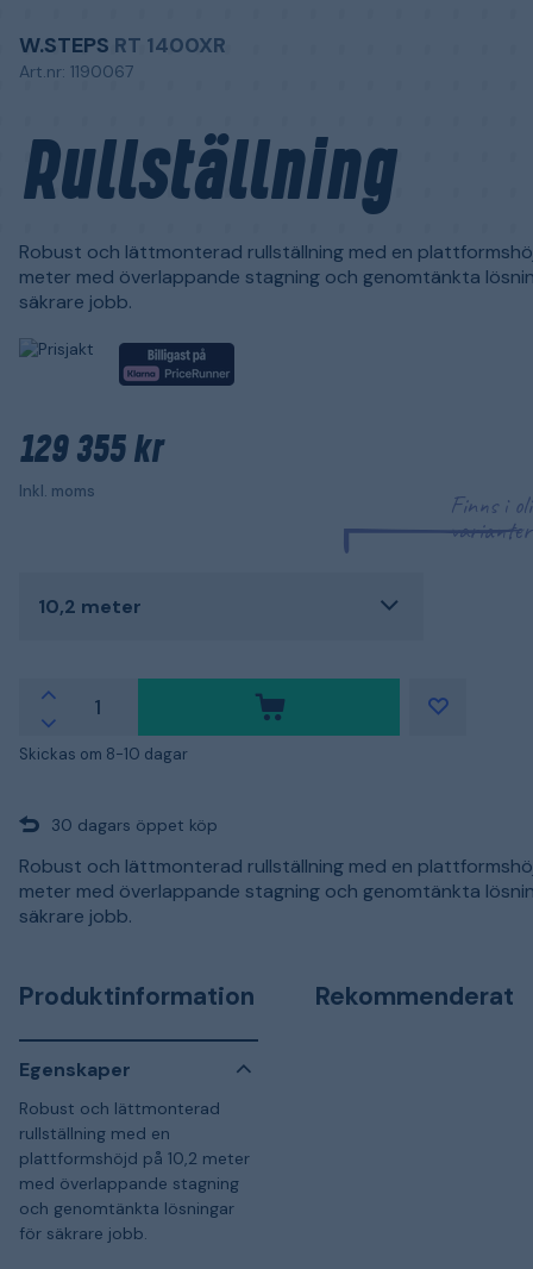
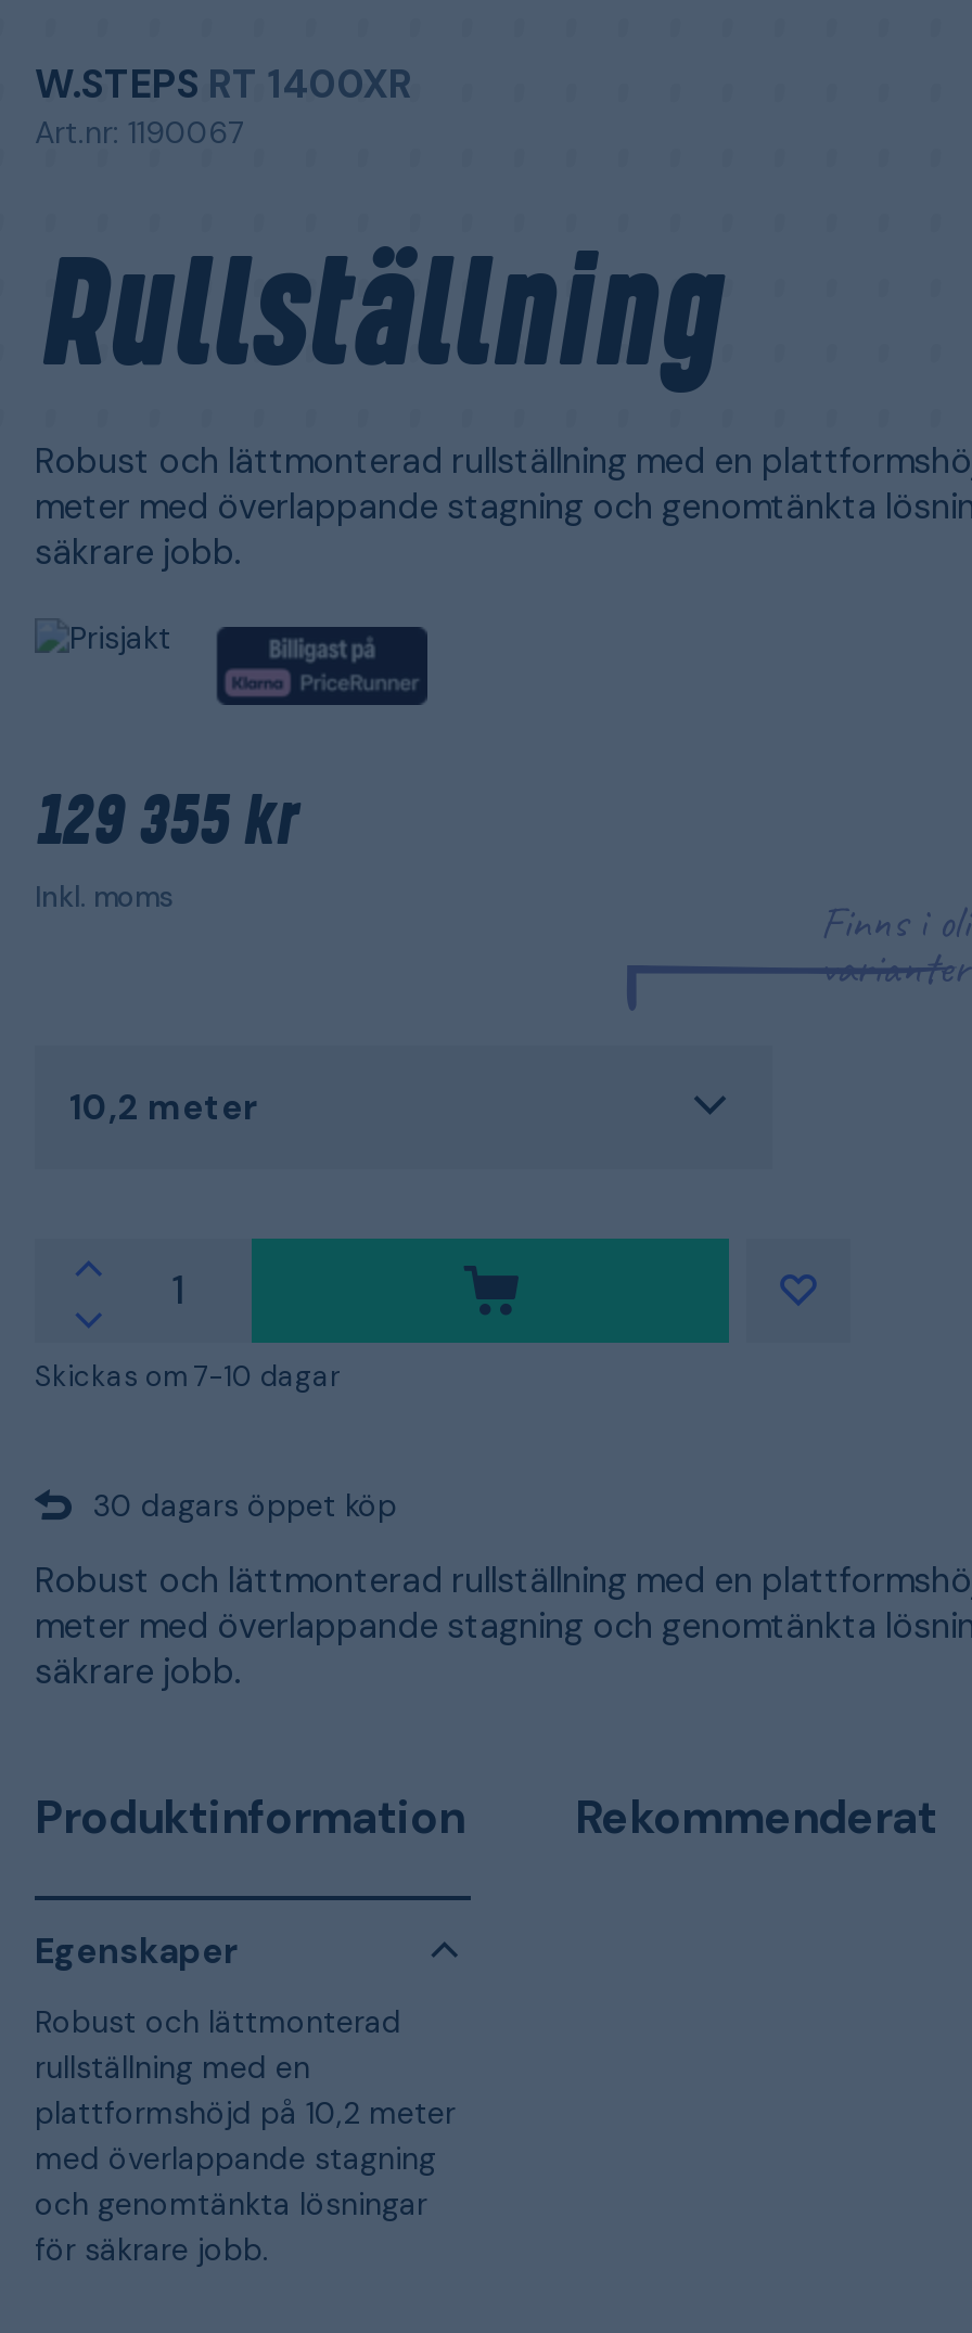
[19,743,188,764] Skickas om 8-10 dagar -> [35,1357,341,1394] Skickas om 7-10 dagar

